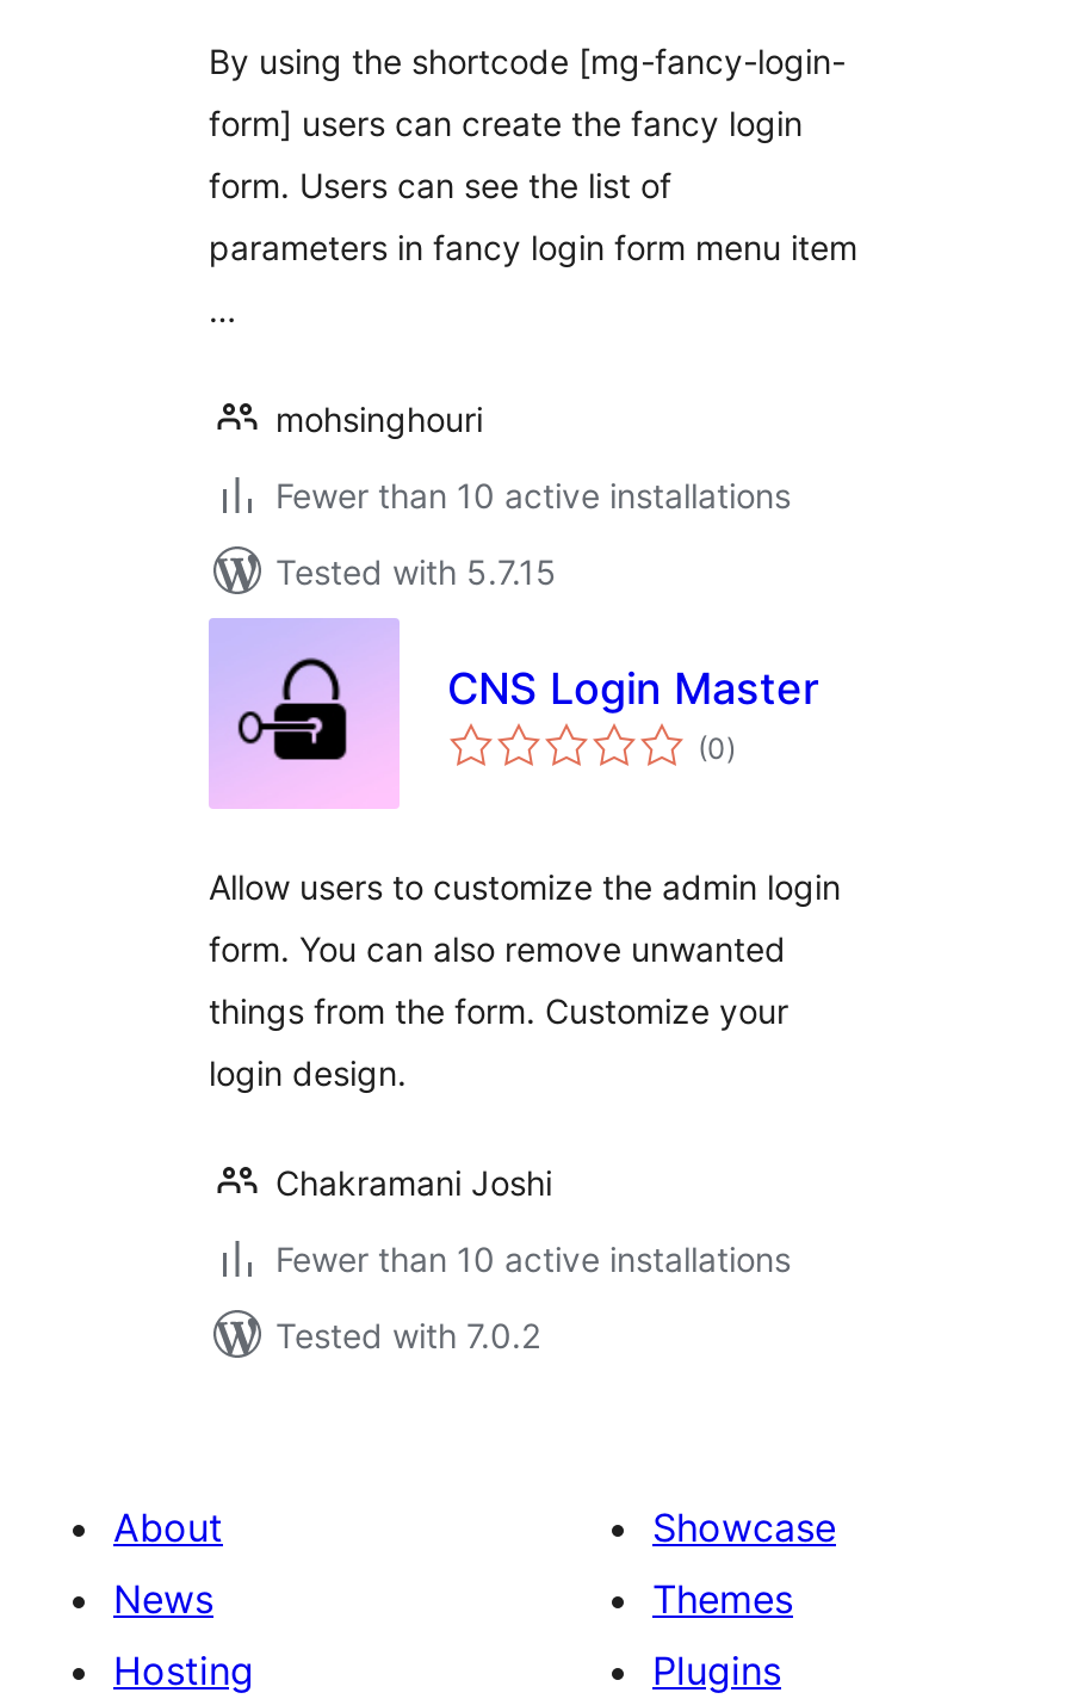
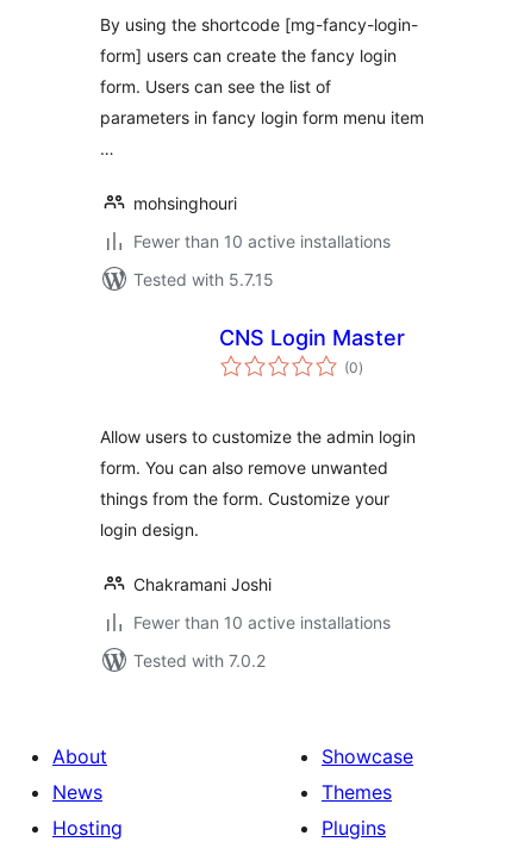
[206,616,402,811] [image] -> none

